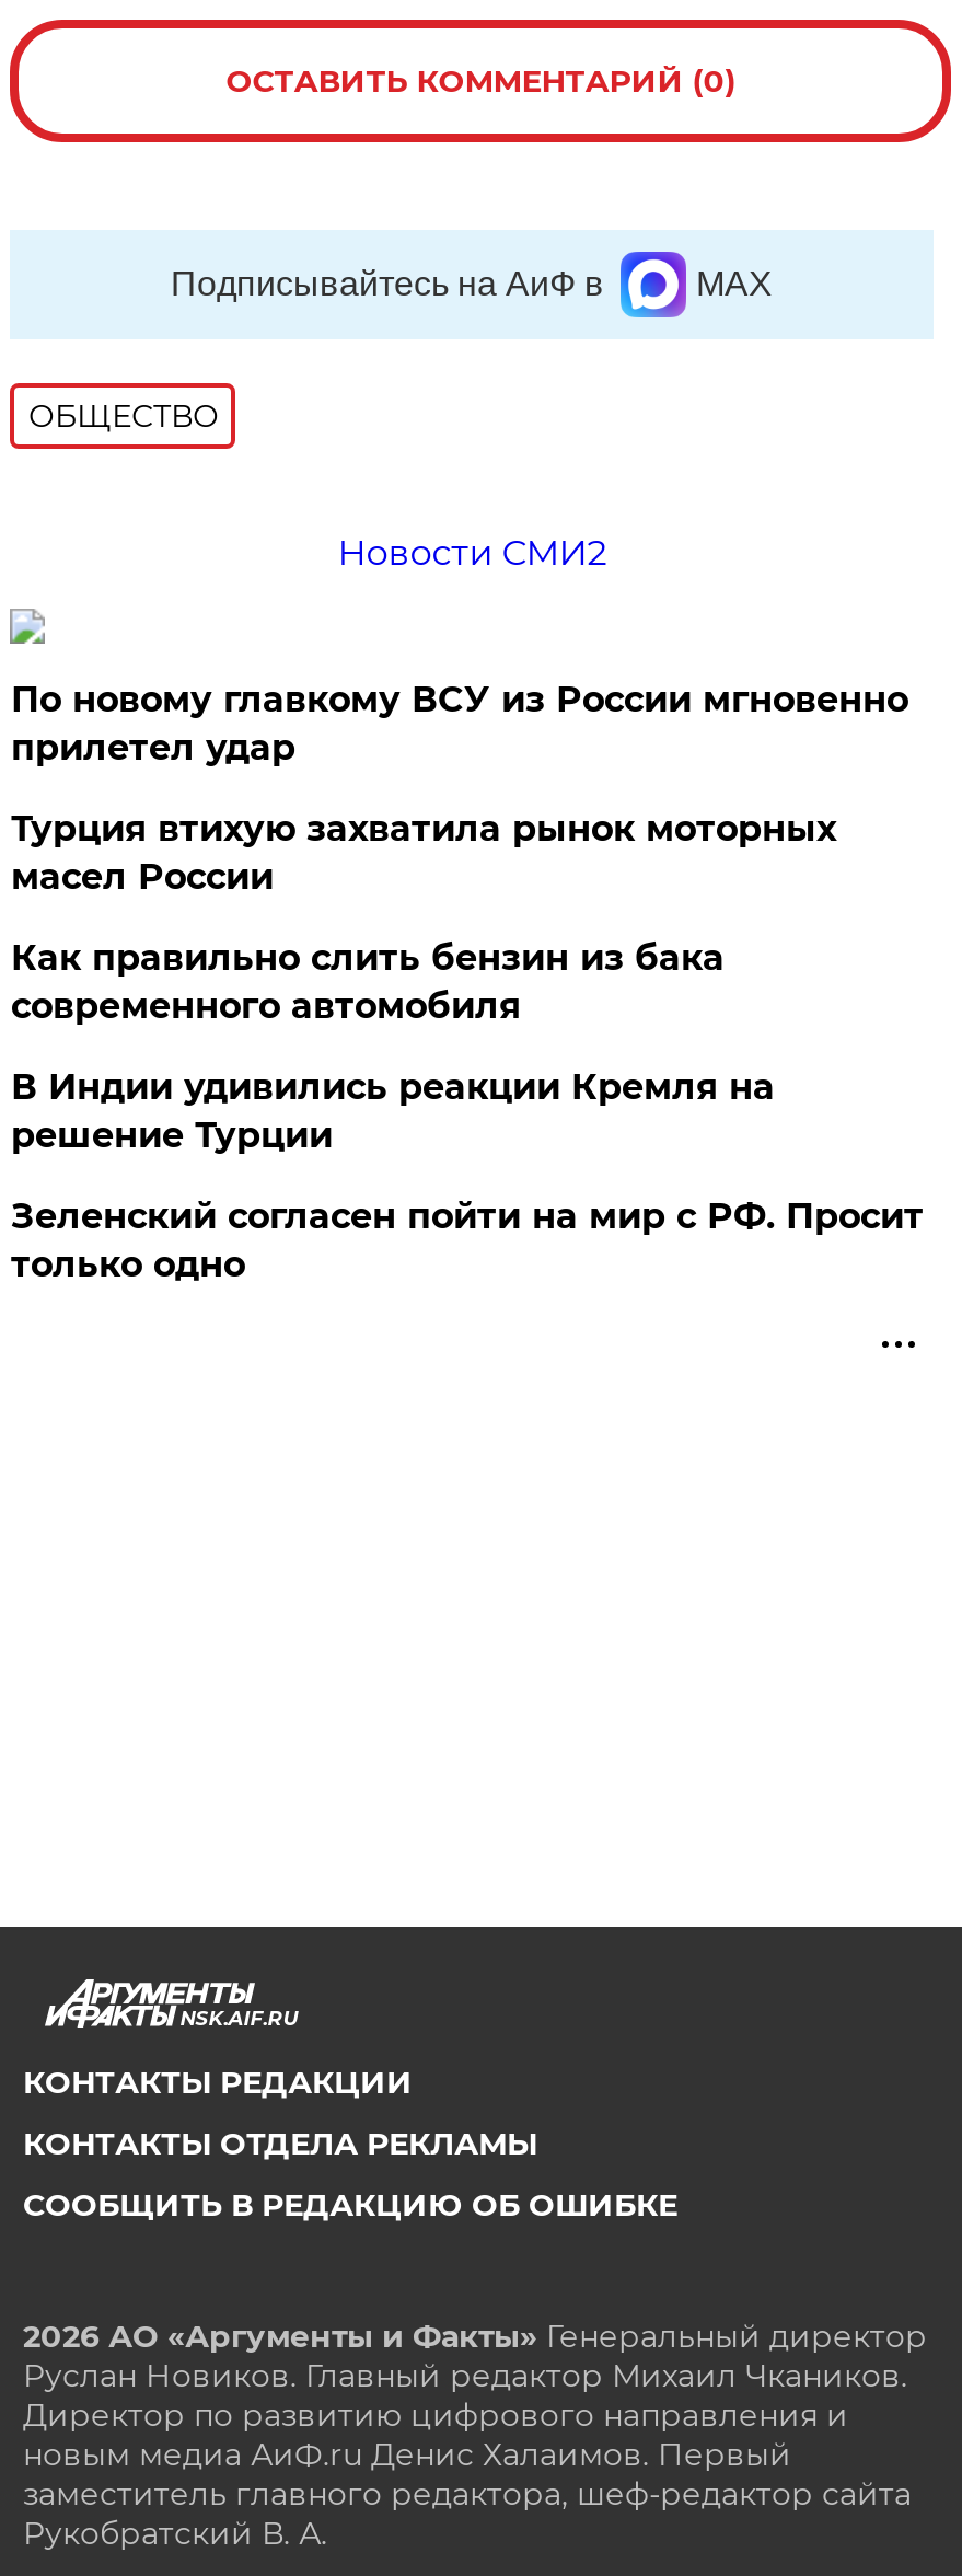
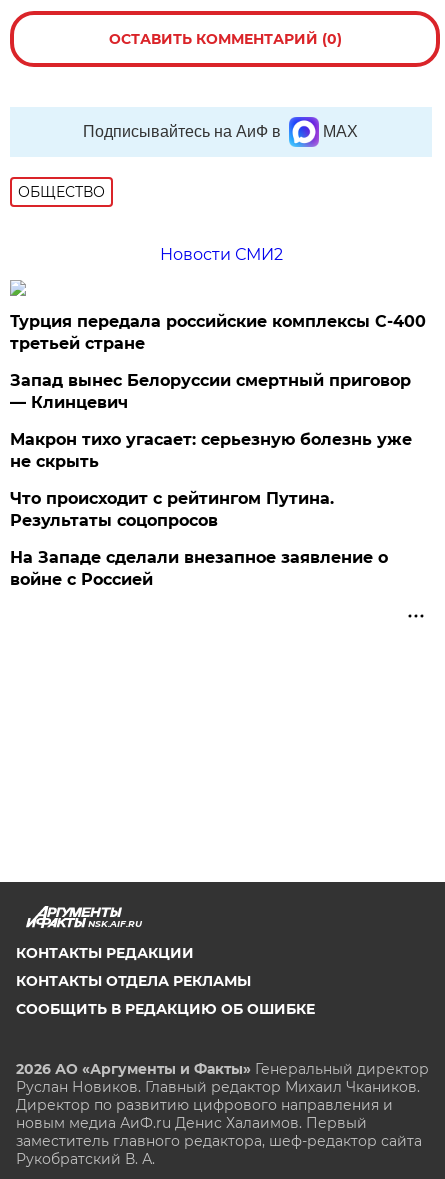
[11,679,908,768] По новому главкому ВСУ из России мгновенно | прилетел удар -> [10,312,426,353] Турция передала российские комплексы С-400 | третьей стране
[11,808,836,897] Турция втихую захватила рынок моторных | масел России -> [10,371,411,412] Запад вынес Белоруссии смертный приговор | — Клинцевич
[11,937,724,1027] Как правильно слить бензин из бака | современного автомобиля -> [10,430,412,471] Макрон тихо угасает: серьезную болезнь уже | не скрыть
[11,1066,775,1156] В Индии удивились реакции Кремля на | решение Турции -> [10,489,334,530] Что происходит с рейтингом Путина. | Результаты соцопросов
[11,1195,923,1285] Зеленский согласен пойти на мир с РФ. Просит | только одно -> [10,548,388,589] На Западе сделали внезапное заявление о | войне с Россией

